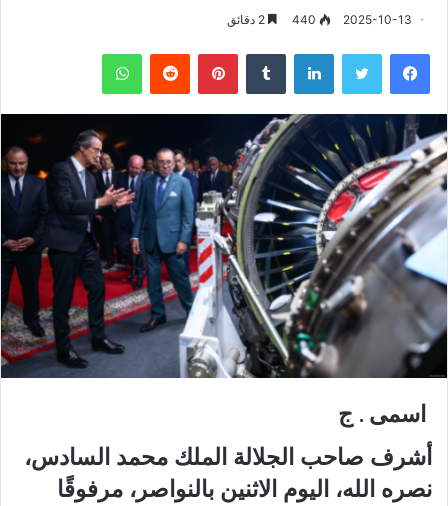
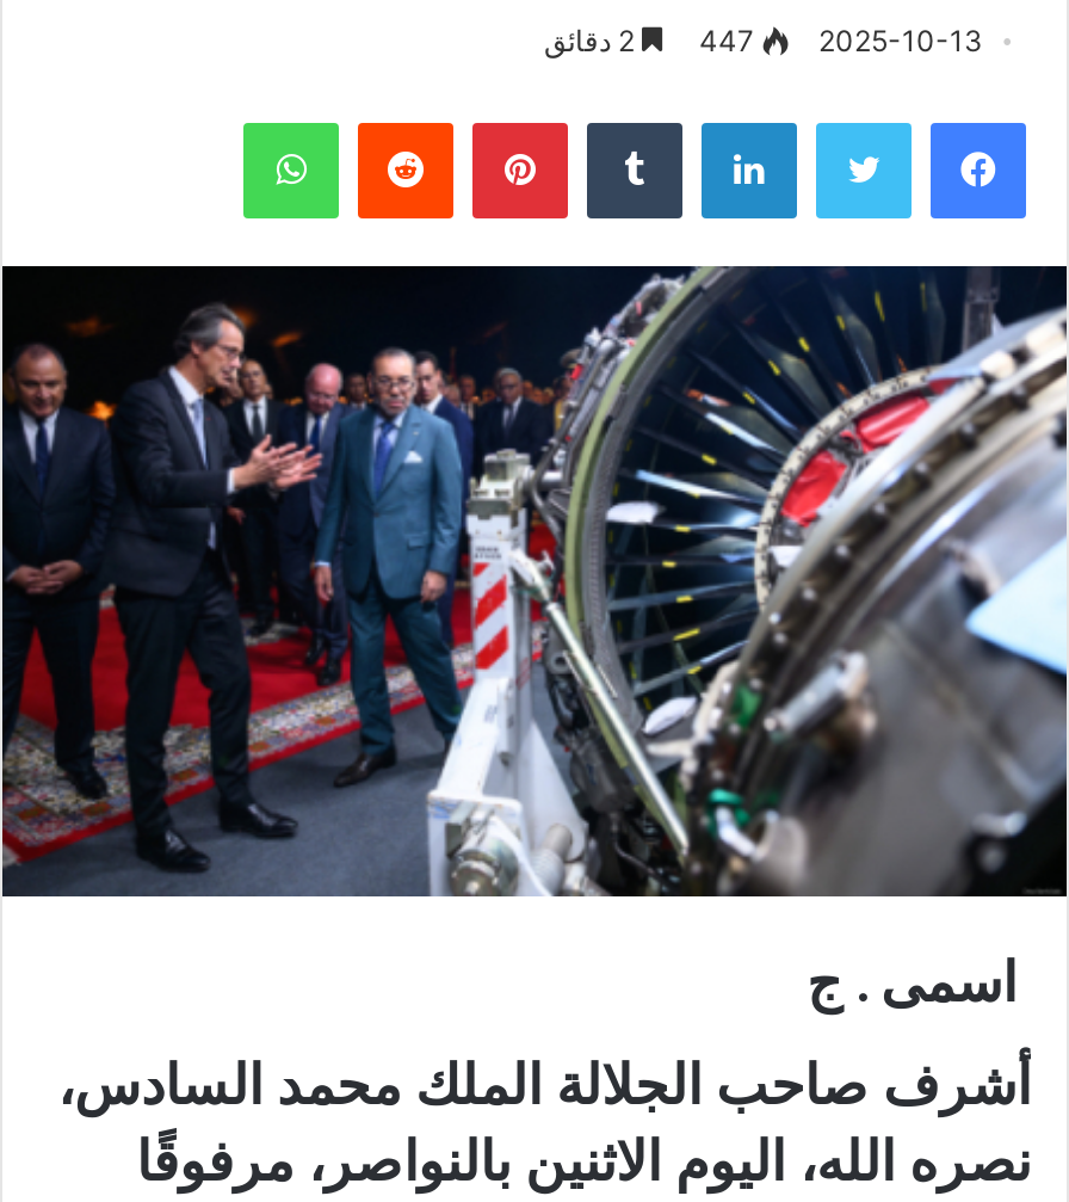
[292,12,316,27] 440 -> [699,23,754,59] 447

